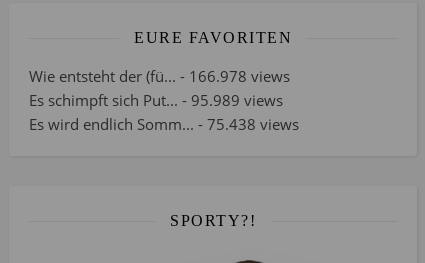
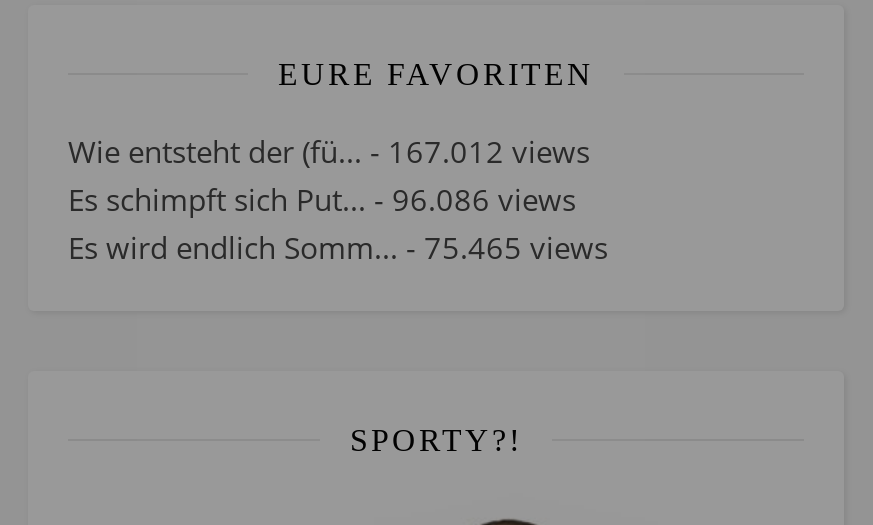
[29,66,290,86] Wie entsteht der (fü... - 166.978 views -> [68,131,590,171] Wie entsteht der (fü... - 167.012 views
[29,90,283,110] Es schimpft sich Put... - 95.989 views -> [68,179,576,219] Es schimpft sich Put... - 96.086 views
[29,114,299,134] Es wird endlich Somm... - 75.438 views -> [68,227,608,267] Es wird endlich Somm... - 75.465 views

